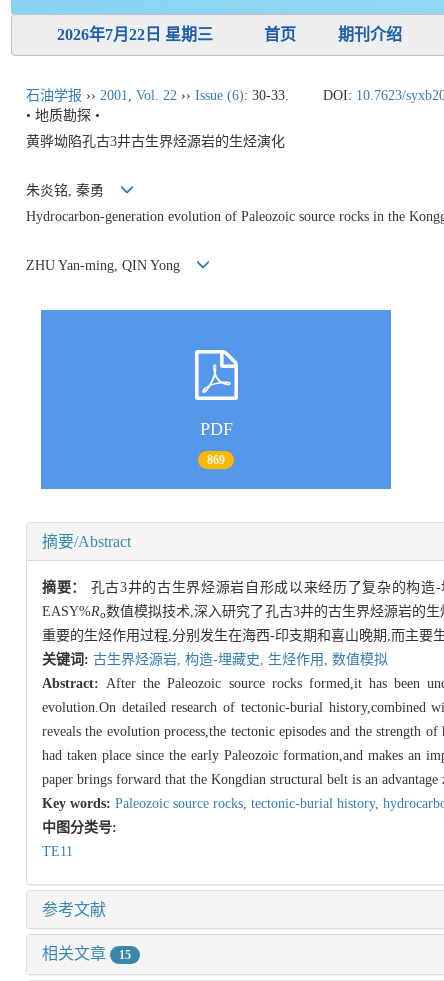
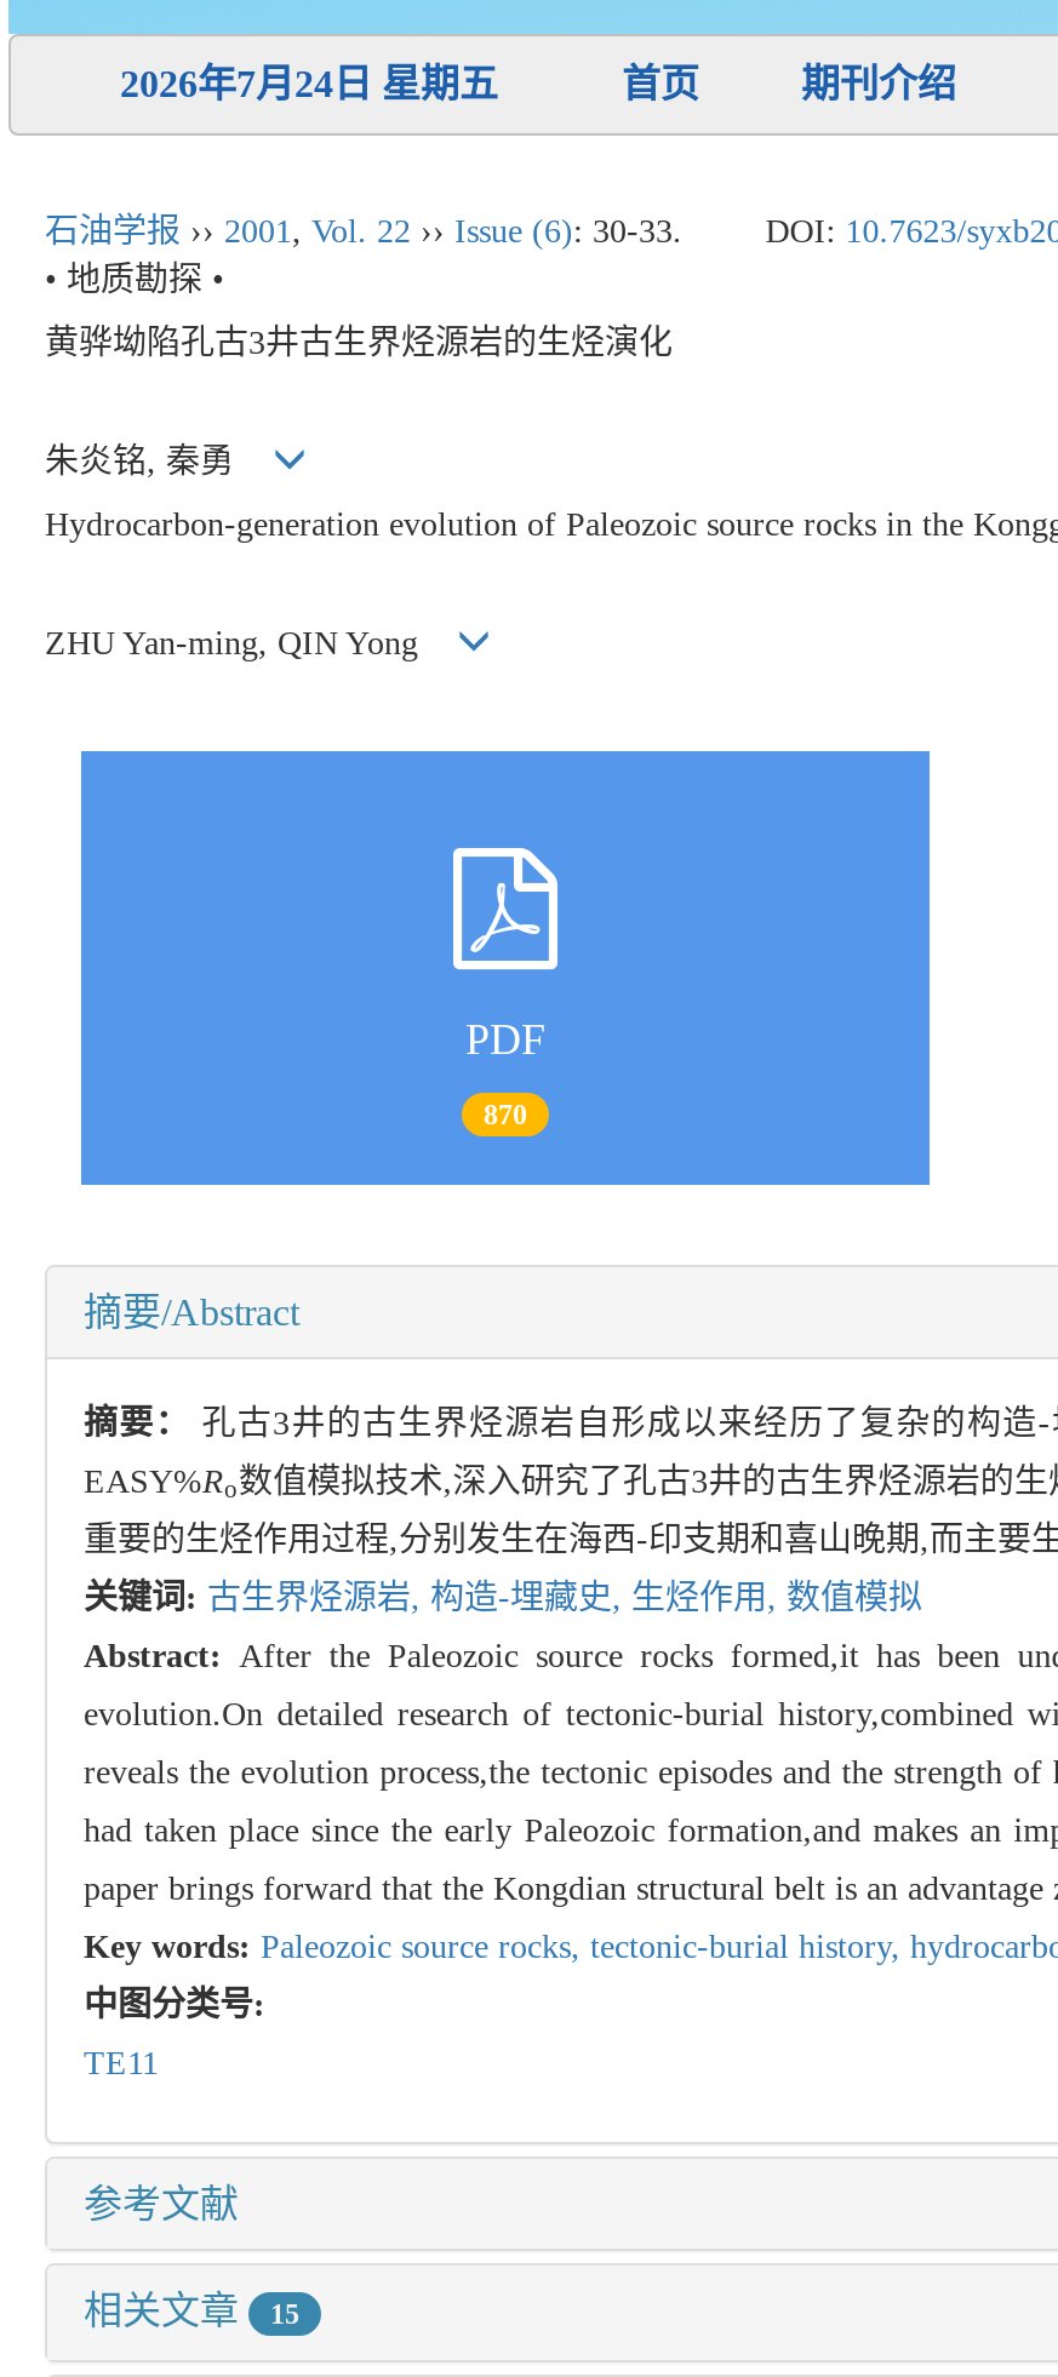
[57,26,213,43] 2026年7月22日 星期三 -> [120,63,498,104] 2026年7月24日 星期五
[207,453,225,467] 869 -> [484,1097,527,1131] 870

